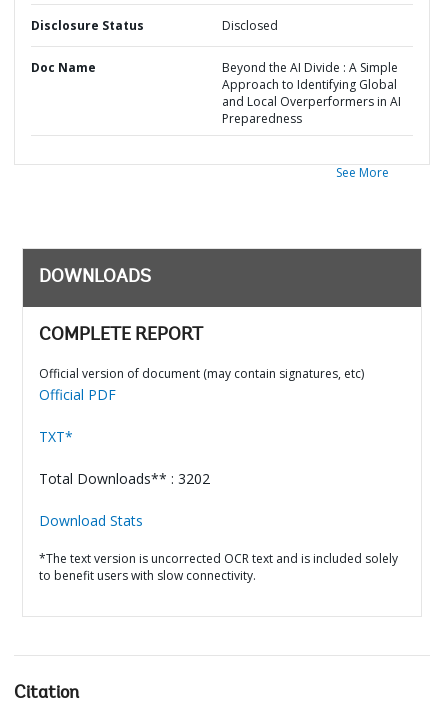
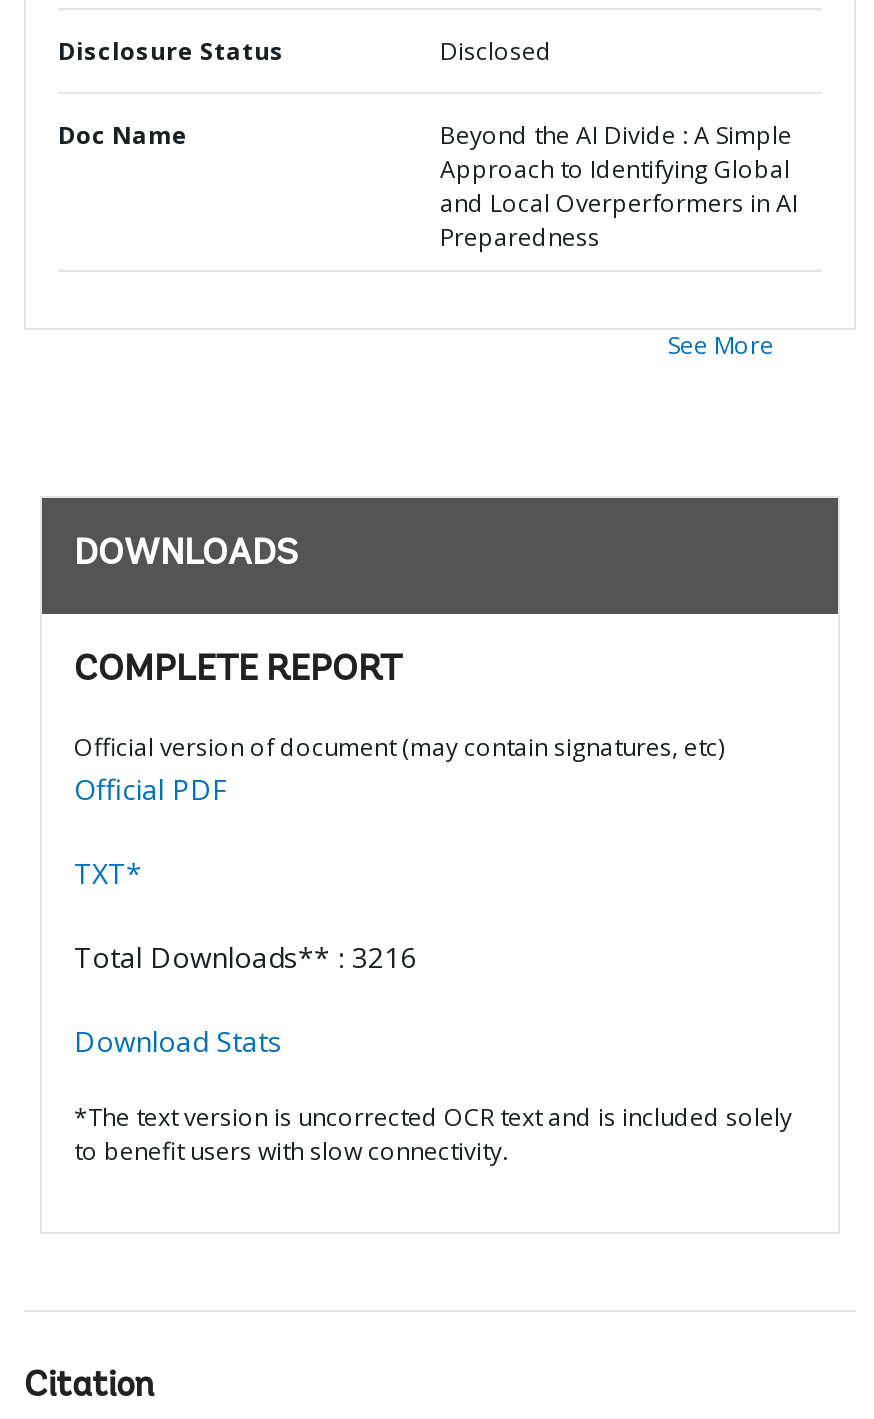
[39,469,210,488] Total Downloads** : 3202 -> [74,938,416,976] Total Downloads** : 3216

